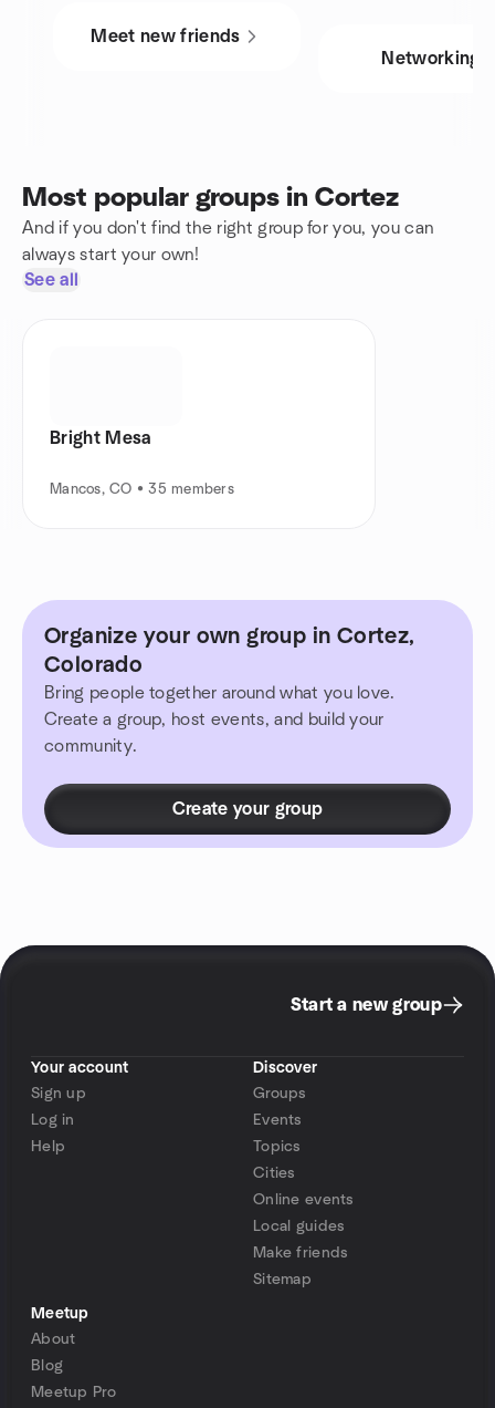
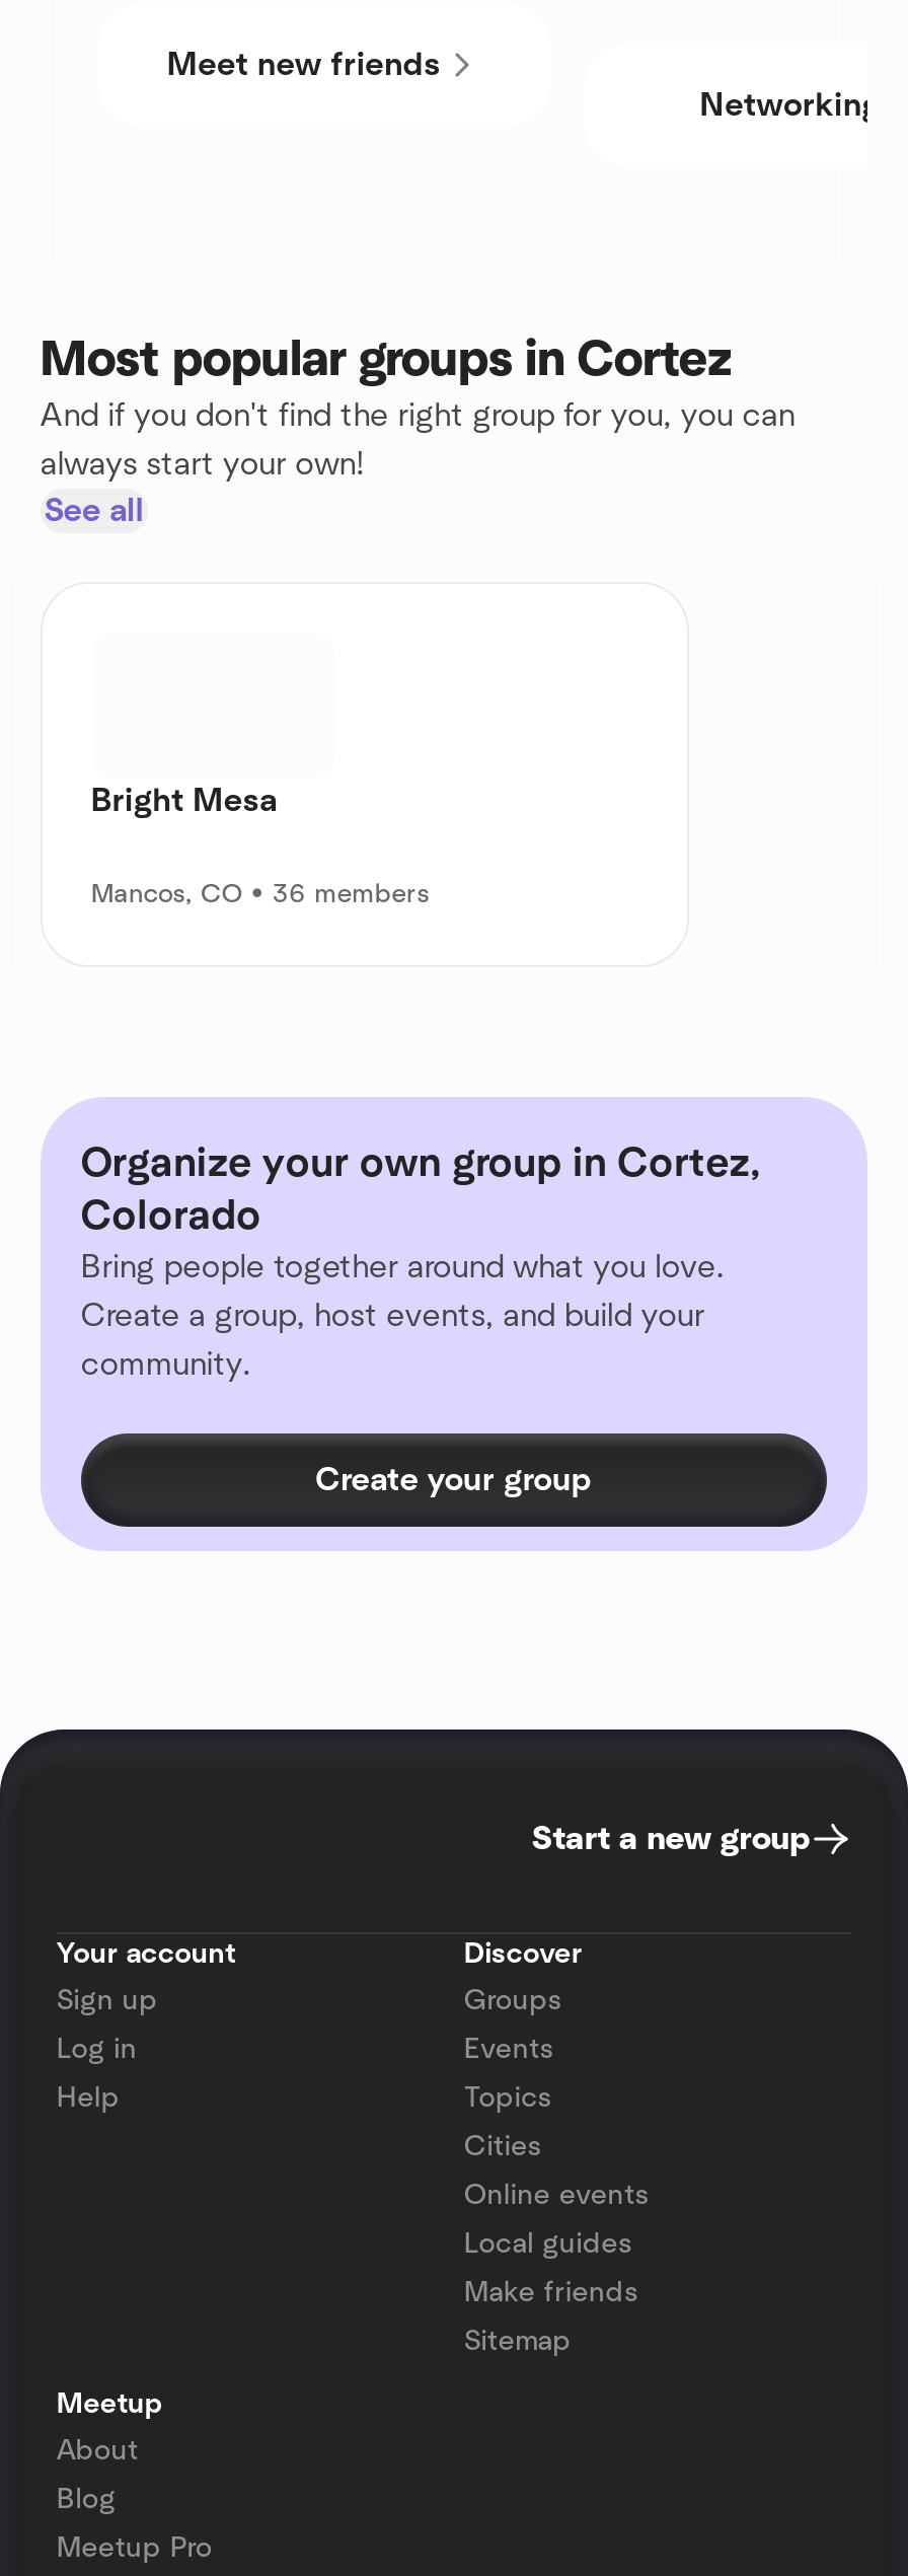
[50,483,234,497] Mancos, CO • 35 members -> [91,882,430,908] Mancos, CO • 36 members

